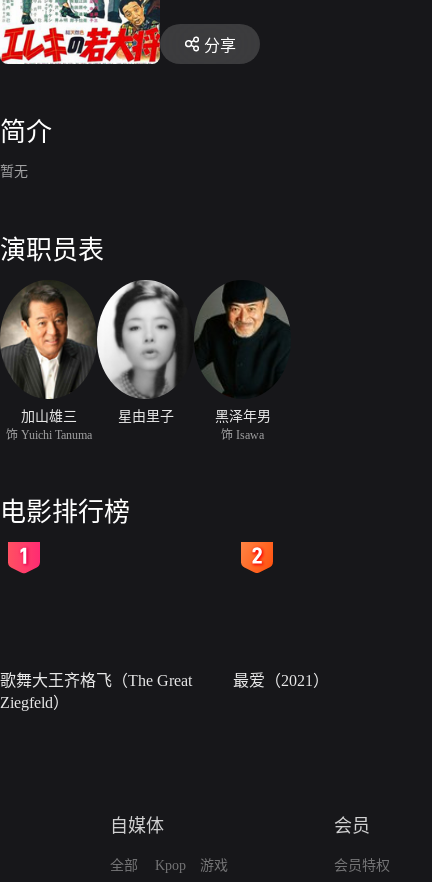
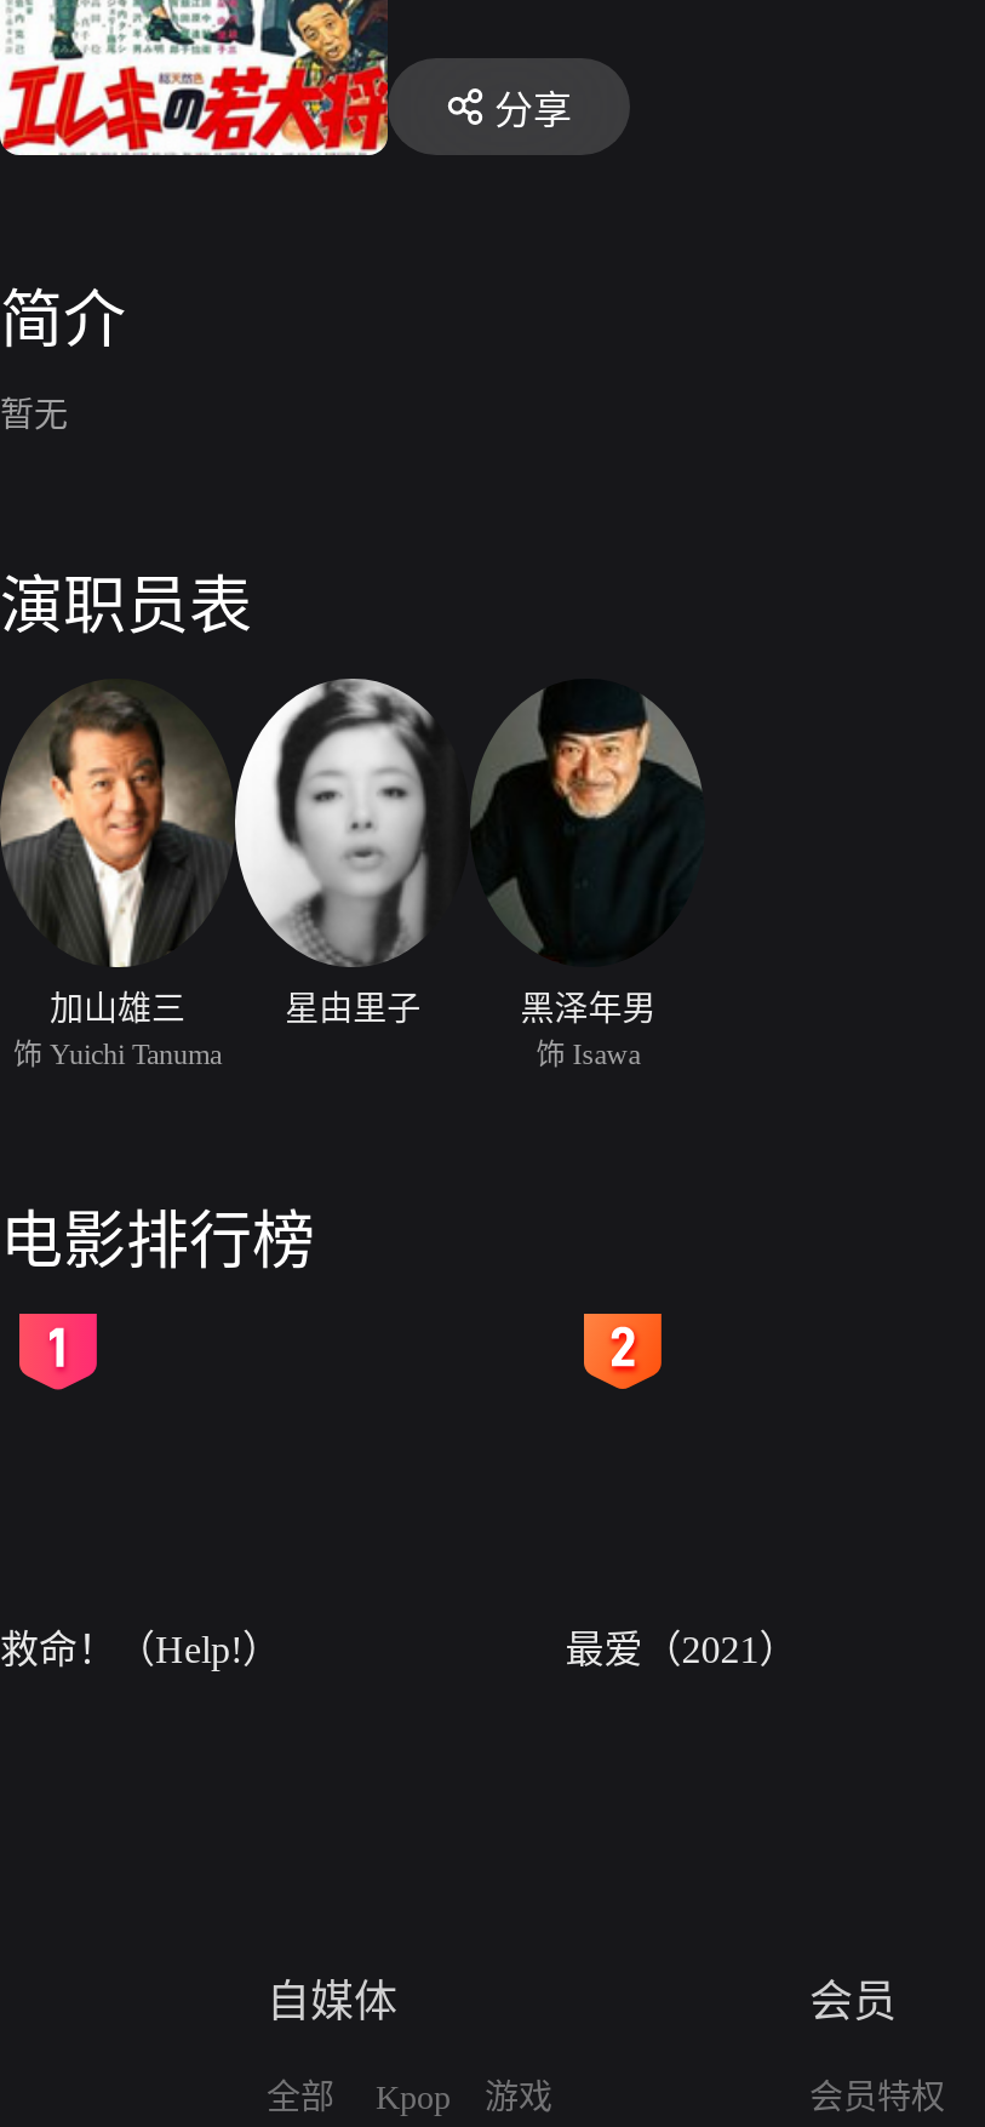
[0,672,192,711] 歌舞大王齐格飞（The Great | Ziegfeld） -> [0,1629,281,1670] 救命！（Help!）

